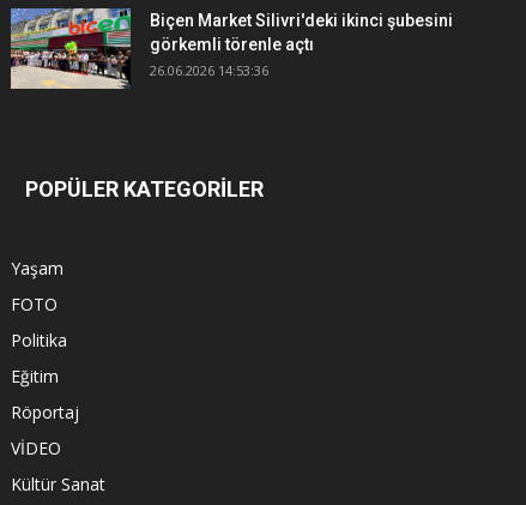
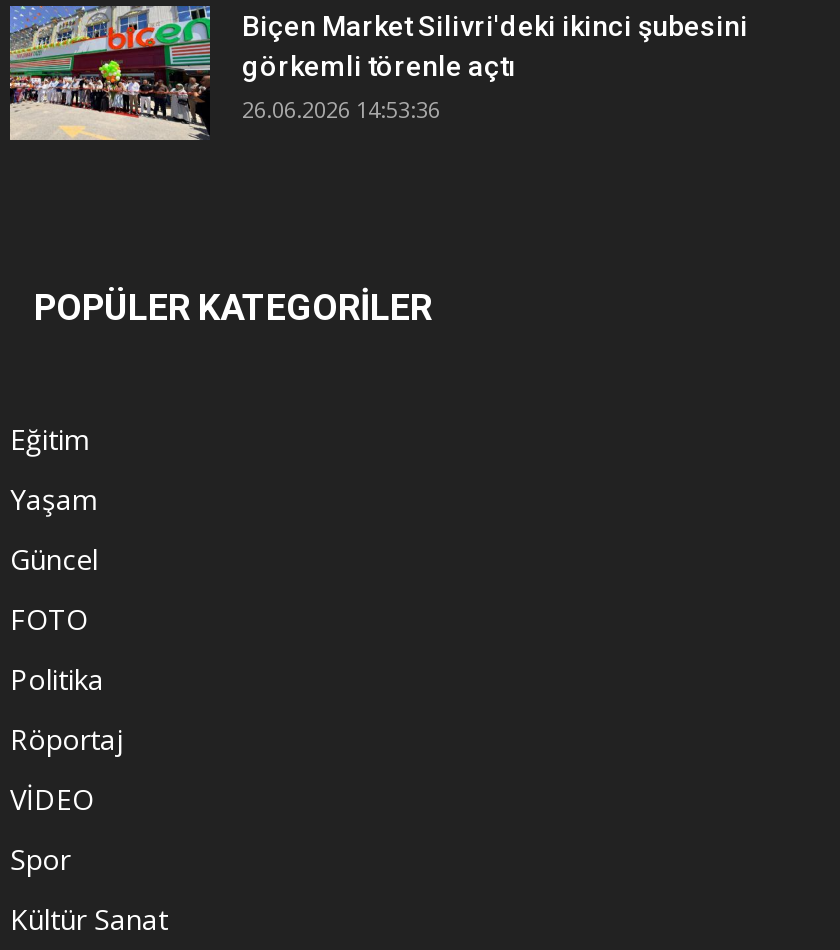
none -> [10,540,98,578] Güncel
moved [11,365,59,387] -> [10,420,90,458]: Eğitim
none -> [10,840,70,878] Spor

